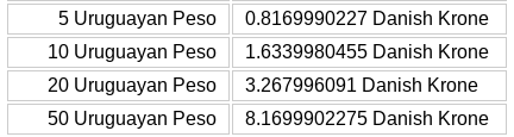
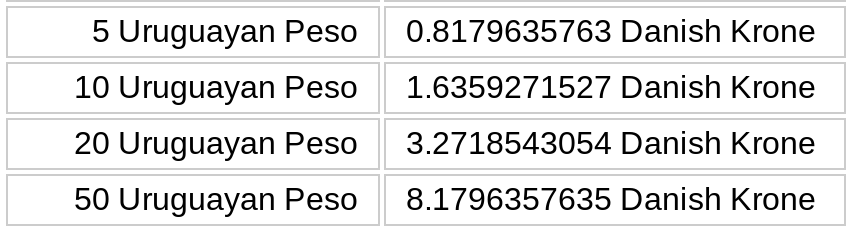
[58,8,489,28] 5 Uruguayan Peso 0.8169990227 Danish Krone -> [92,13,816,47] 5 Uruguayan Peso 0.8179635763 Danish Krone
[48,41,489,62] 10 Uruguayan Peso 1.6339980455 Danish Krone -> [74,69,816,103] 10 Uruguayan Peso 1.6359271527 Danish Krone
[48,75,478,95] 20 Uruguayan Peso 3.267996091 Danish Krone -> [74,125,816,159] 20 Uruguayan Peso 3.2718543054 Danish Krone
[48,108,489,128] 50 Uruguayan Peso 8.1699902275 Danish Krone -> [74,181,816,215] 50 Uruguayan Peso 8.1796357635 Danish Krone

